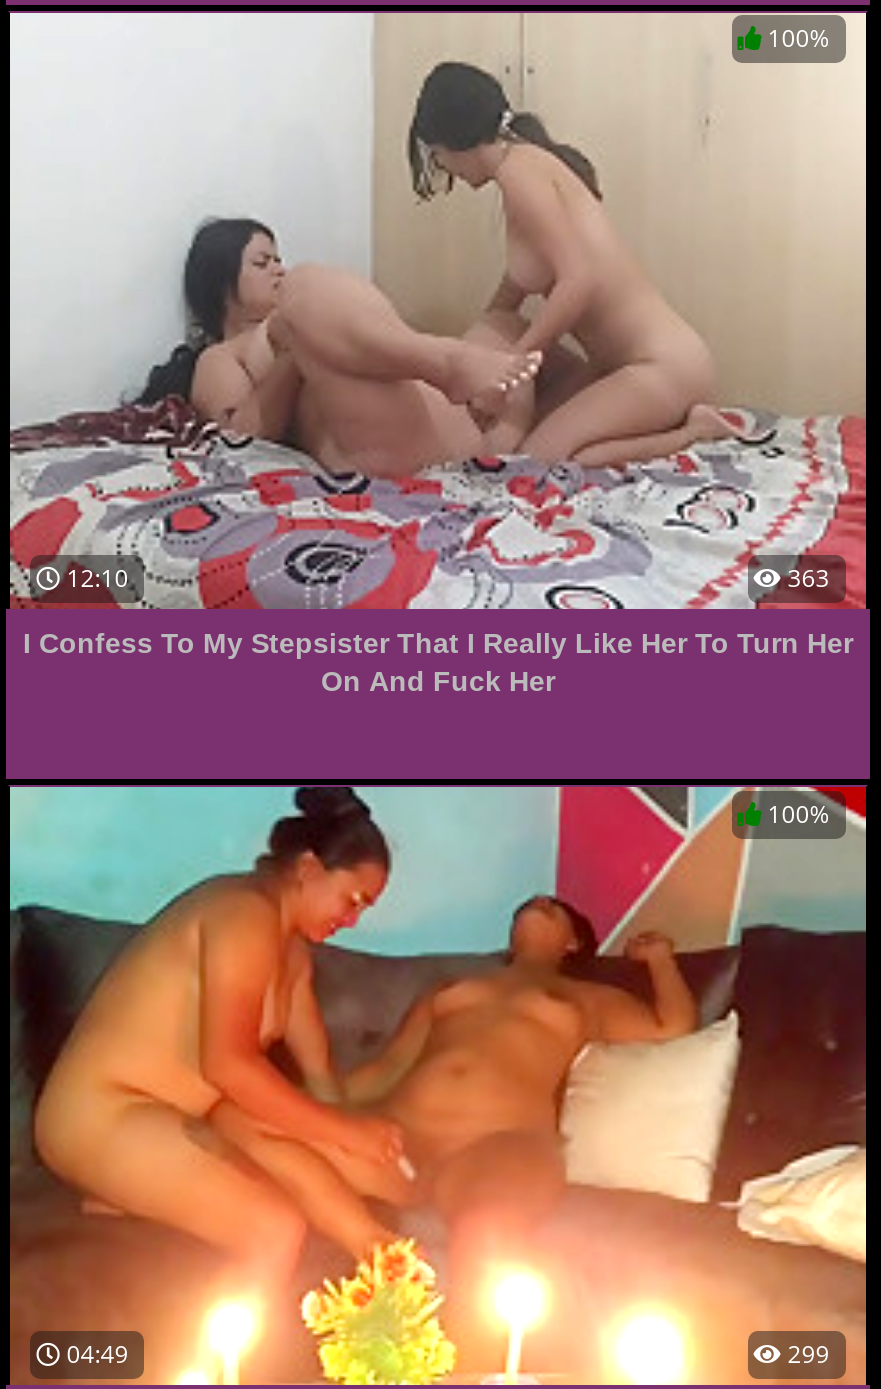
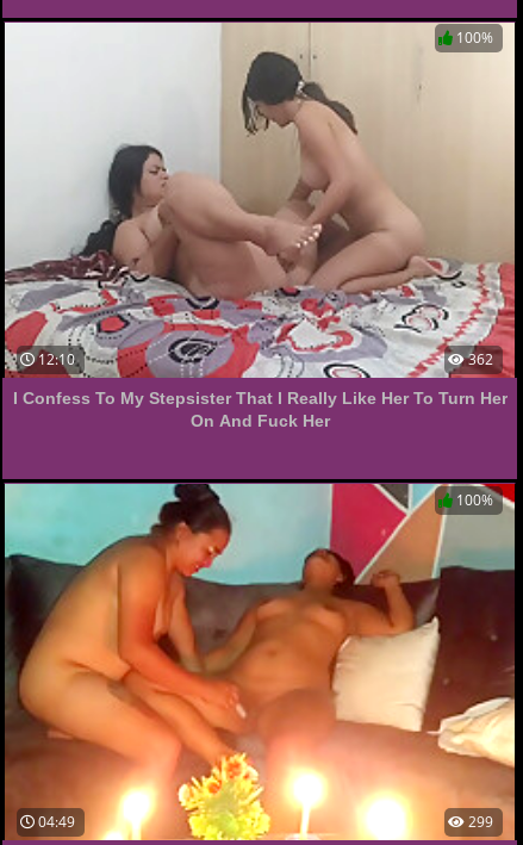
[782,561,830,595] 363 -> [464,349,493,370] 362

